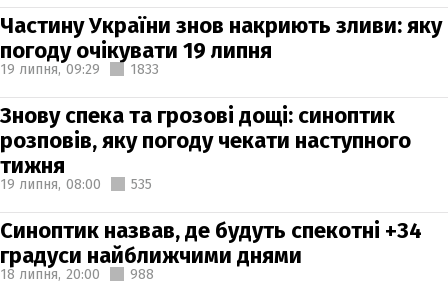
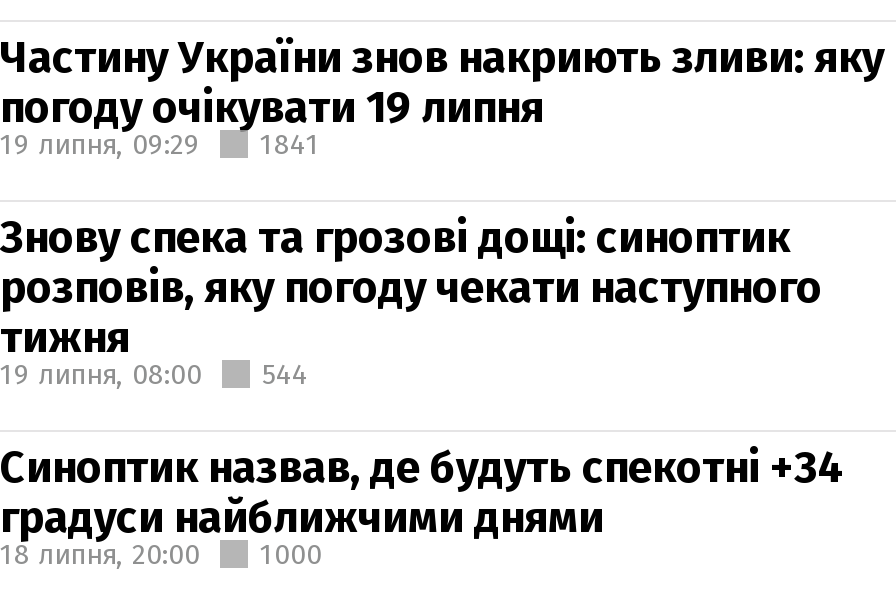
[0,60,159,77] 19 липня, 09:29 1833 -> [0,127,320,161] 19 липня, 09:29 1841
[0,175,152,192] 19 липня, 08:00 535 -> [0,357,308,391] 19 липня, 08:00 544
[0,265,154,282] 18 липня, 20:00 988 -> [0,537,322,571] 18 липня, 20:00 1000

